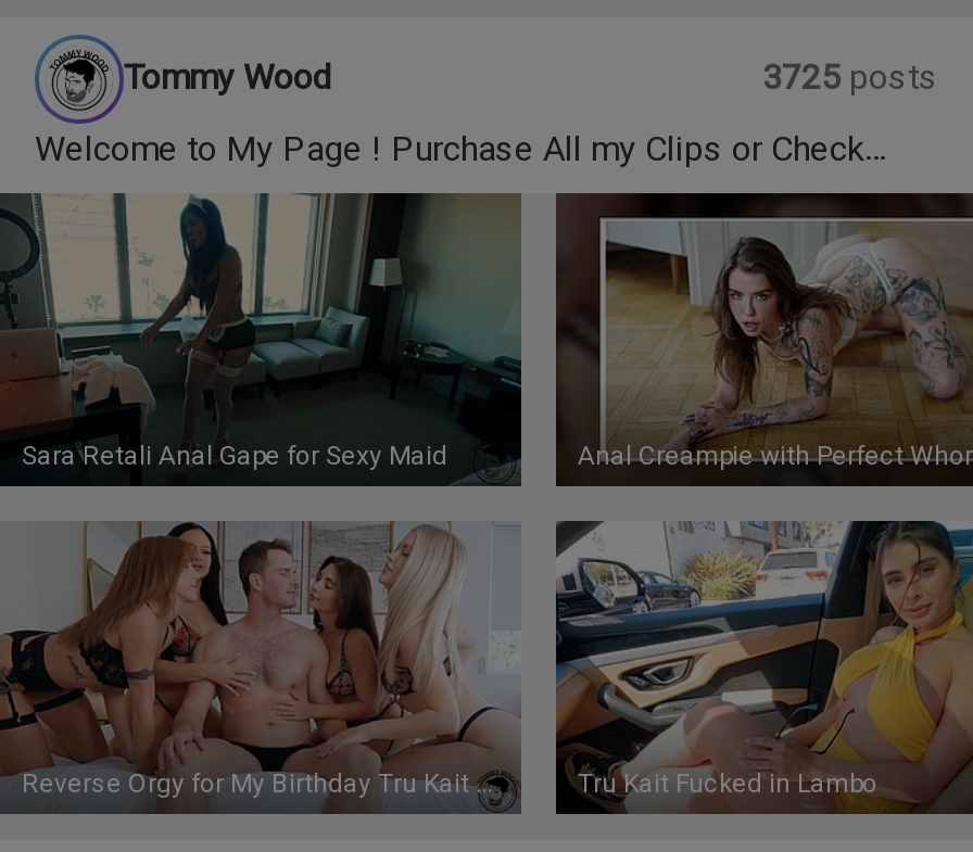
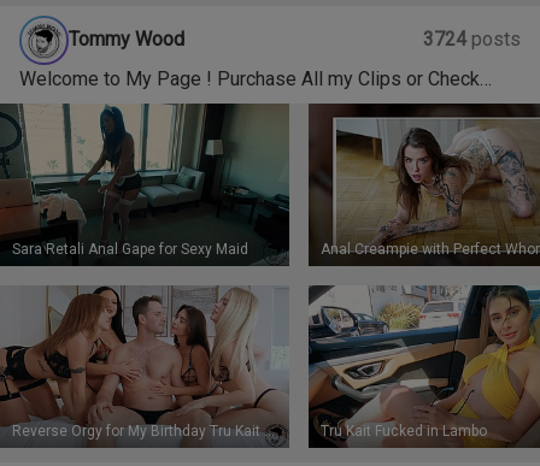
[762,57,938,98] 3725 posts -> [423,28,521,51] 3724 posts

